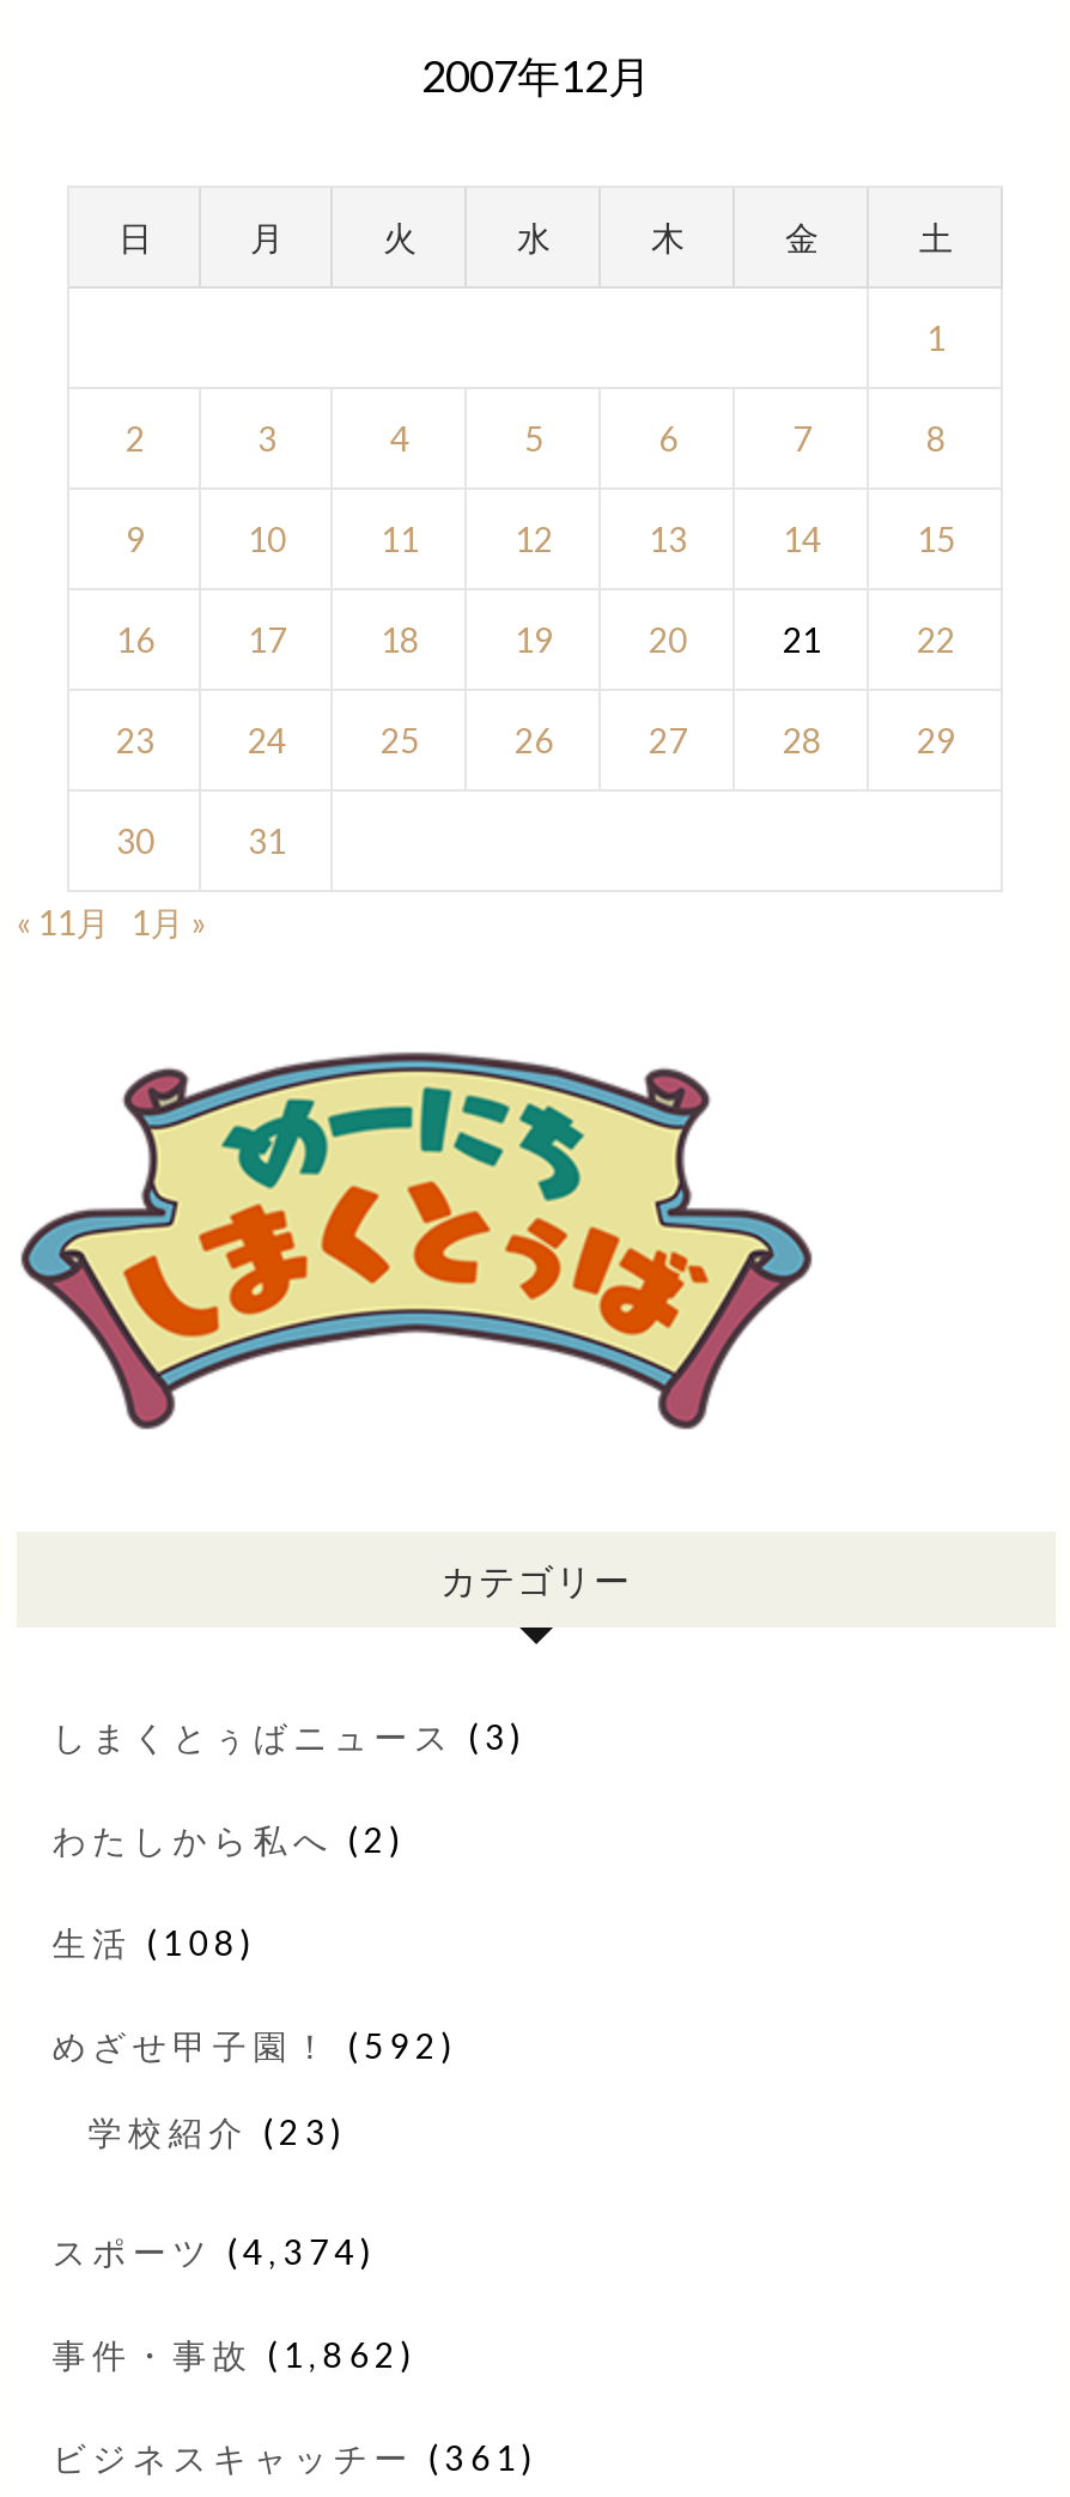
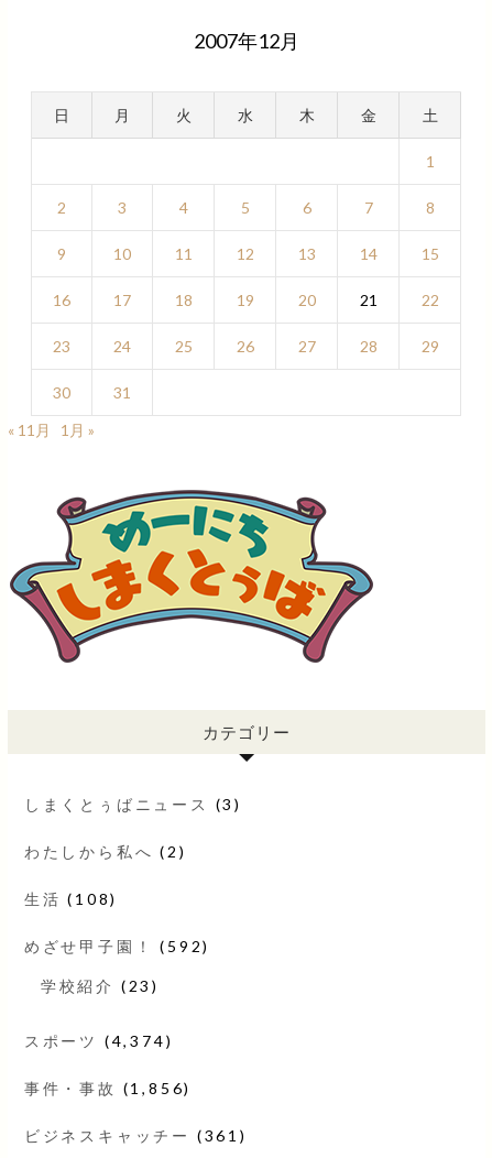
[52,2334,417,2375] 事件・事故(1,862) -> [24,1079,192,1097] 事件・事故(1,856)

